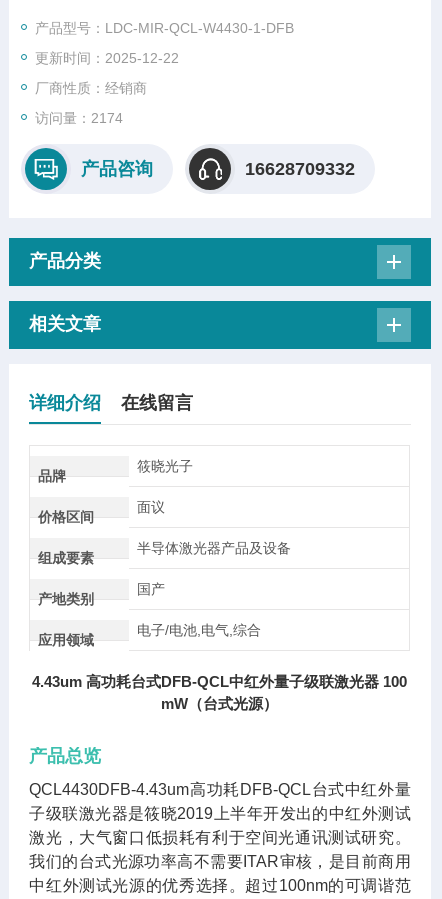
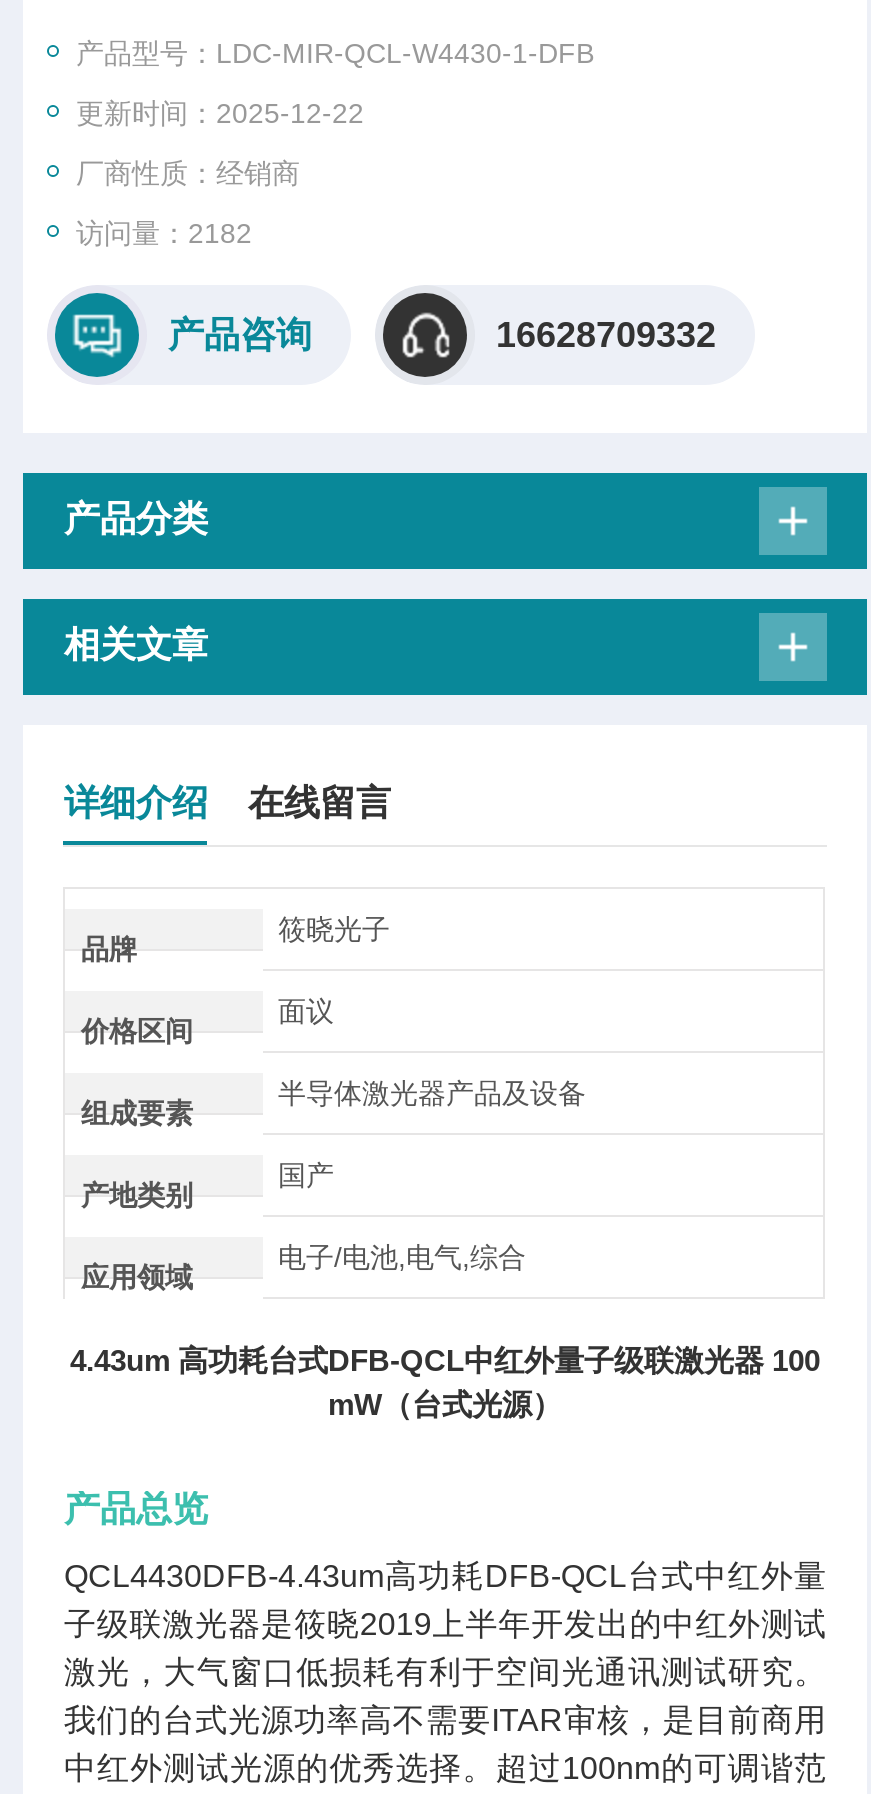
[35,110,123,126] 访问量：2174 -> [76,217,252,249] 访问量：2182

